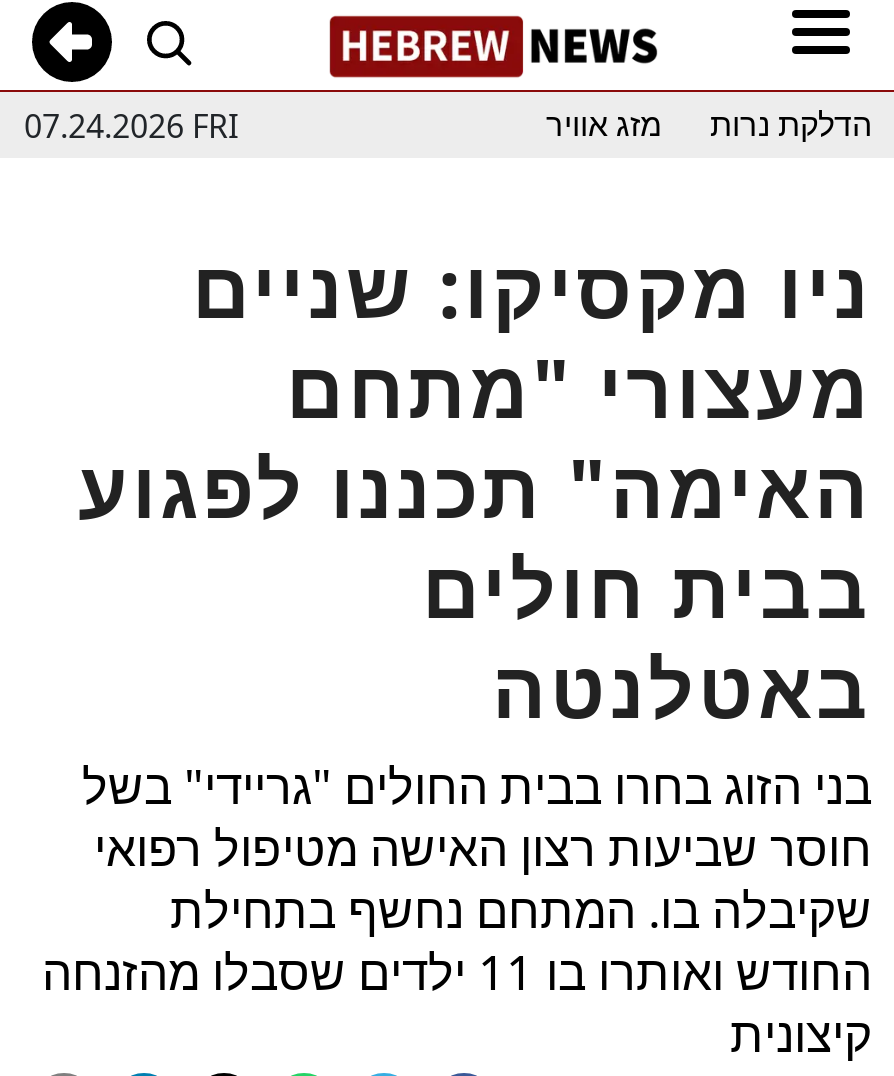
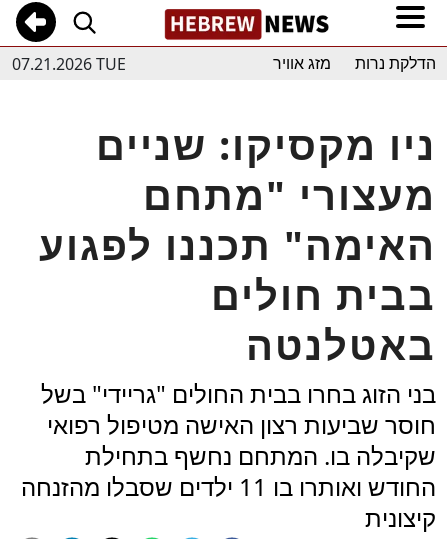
[24,103,238,147] 07.24.2026 FRI -> [12,52,126,74] 07.21.2026 TUE

